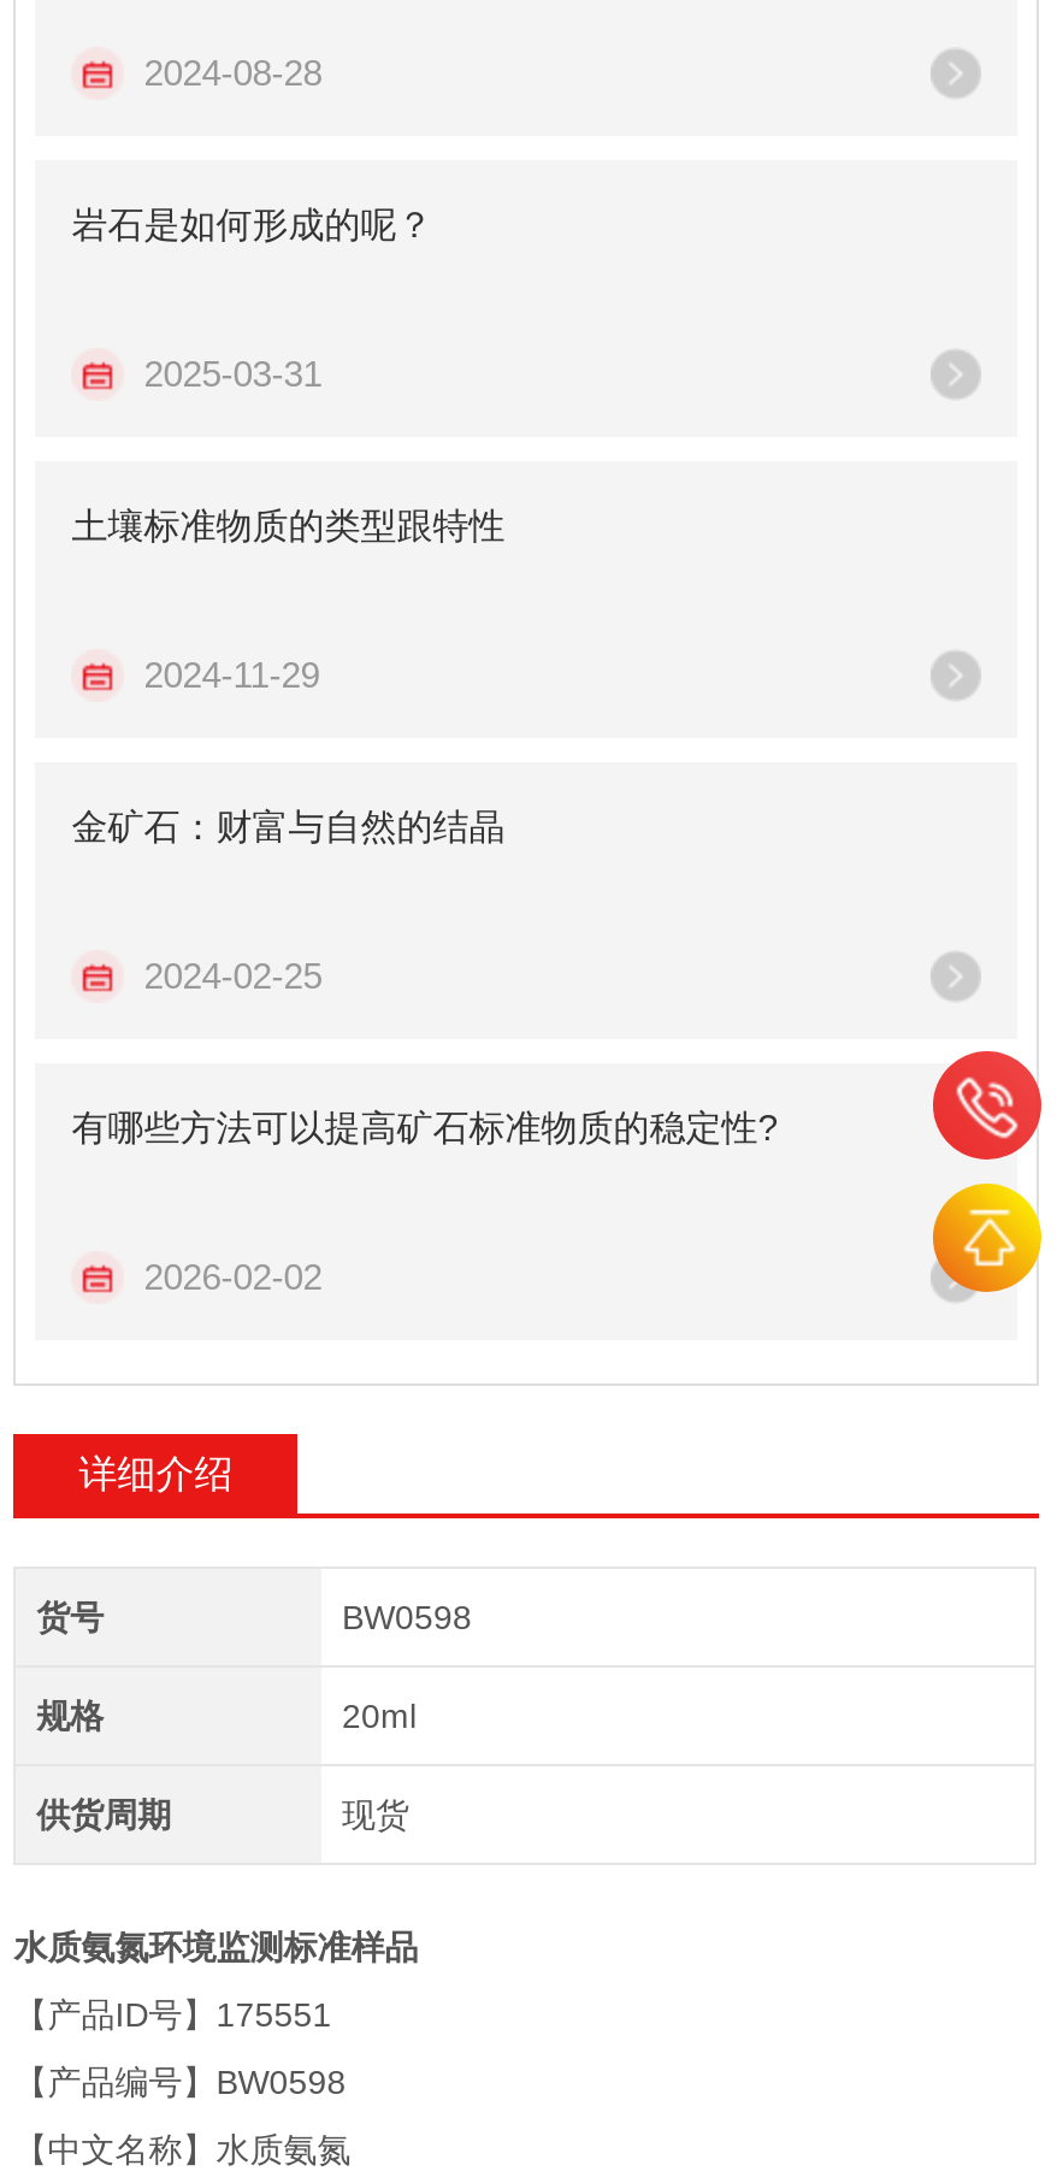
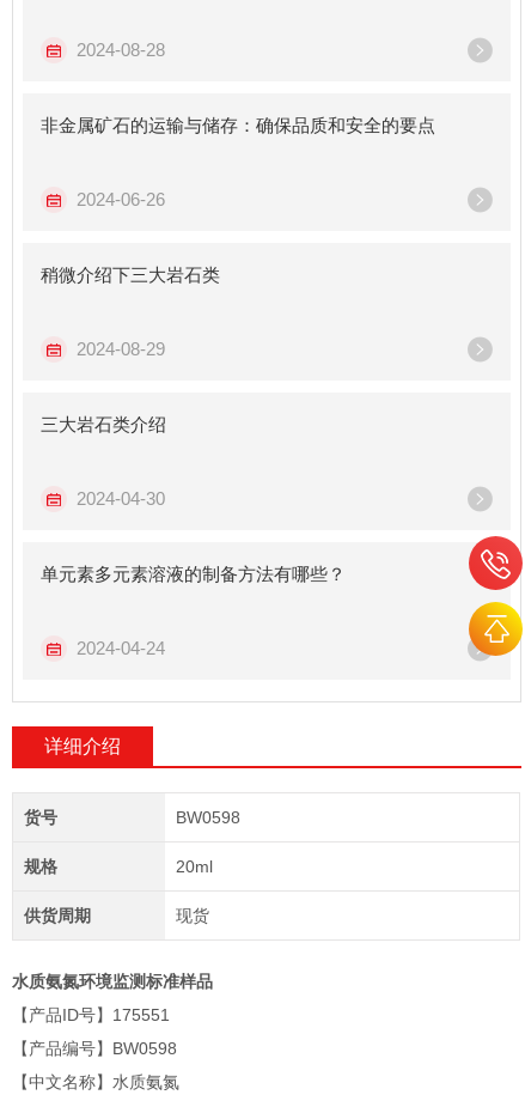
[72,203,433,244] 岩石是如何形成的呢？ -> [41,115,436,135] 非金属矿石的运输与储存：确保品质和安全的要点
[144,353,322,394] 2025-03-31 -> [77,189,165,209] 2024-06-26
[72,505,505,545] 土壤标准物质的类型跟特性 -> [41,264,220,285] 稍微介绍下三大岩石类
[144,654,320,695] 2024-11-29 -> [77,339,165,359] 2024-08-29
[72,806,505,846] 金矿石：财富与自然的结晶 -> [41,414,166,434] 三大岩石类介绍
[144,955,322,996] 2024-02-25 -> [77,488,165,509] 2024-04-30
[72,1107,777,1147] 有哪些方法可以提高矿石标准物质的稳定性? -> [41,564,346,584] 单元素多元素溶液的制备方法有哪些？
[144,1256,322,1297] 2026-02-02 -> [77,638,165,658] 2024-04-24

